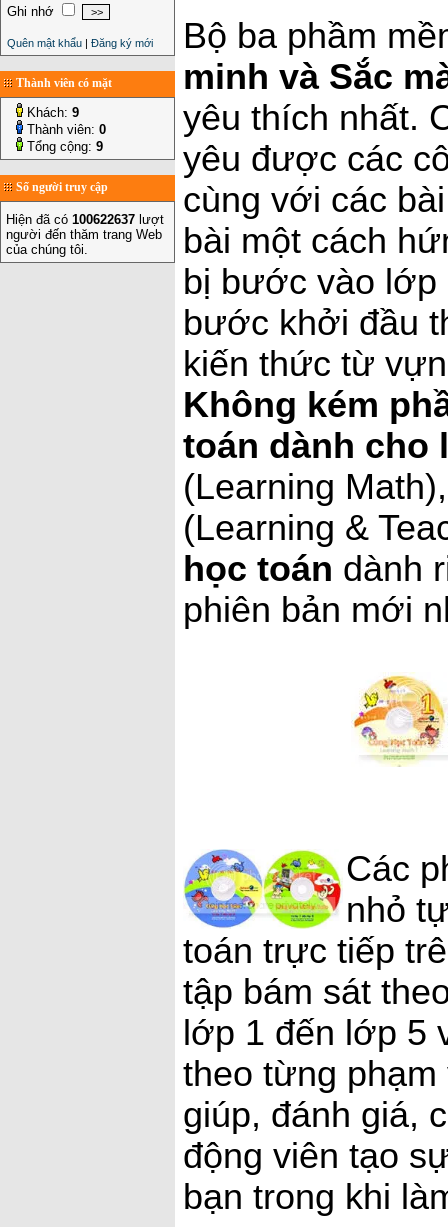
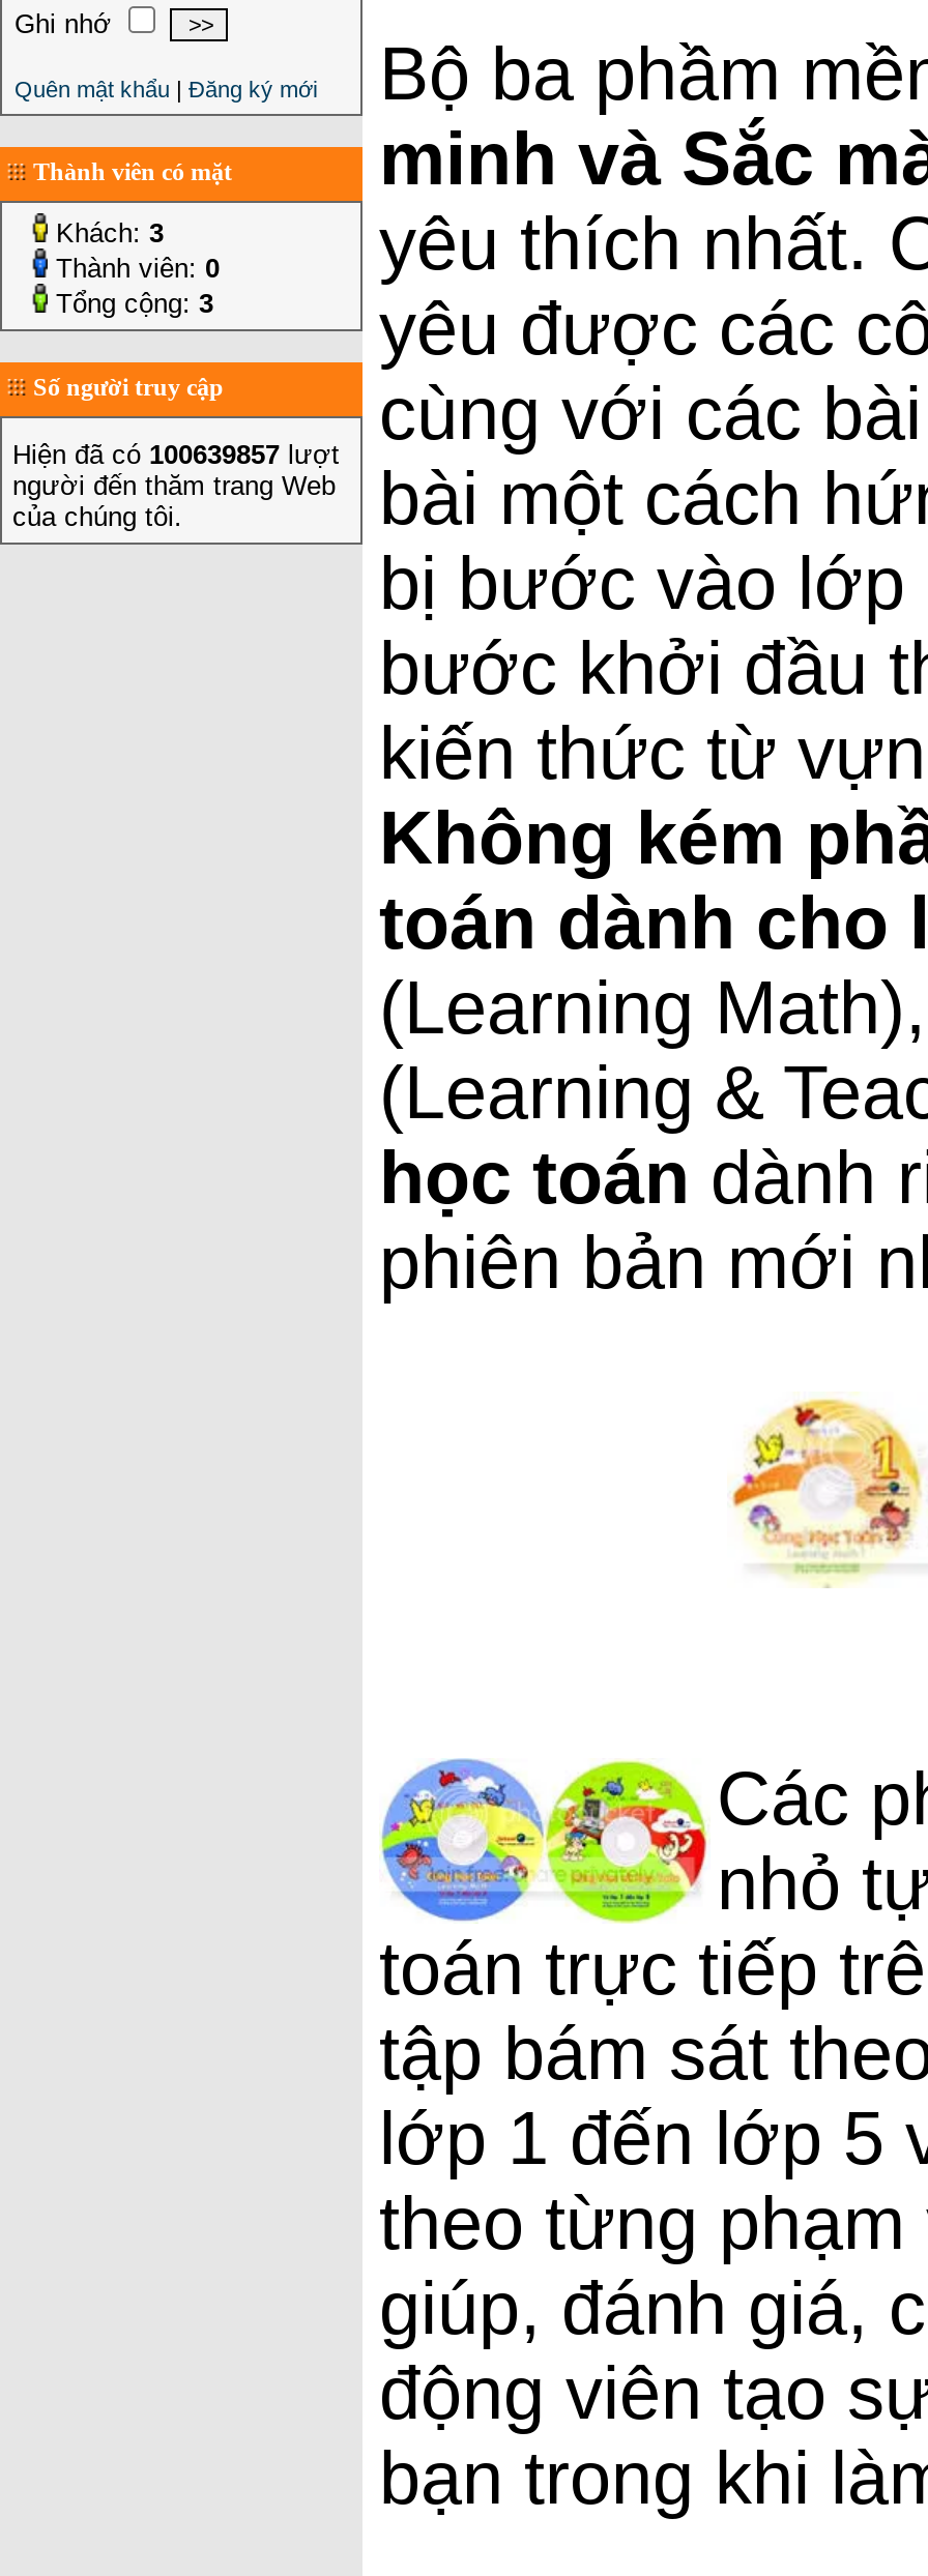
[23,105,79,120] Khách: 9 -> [48,217,164,248] Khách: 3
[23,139,103,154] Tổng cộng: 9 -> [48,288,213,319] Tổng cộng: 3
[6,212,164,227] Hiện đã có 100622637 lượt -> [12,439,340,470] Hiện đã có 100639857 lượt

